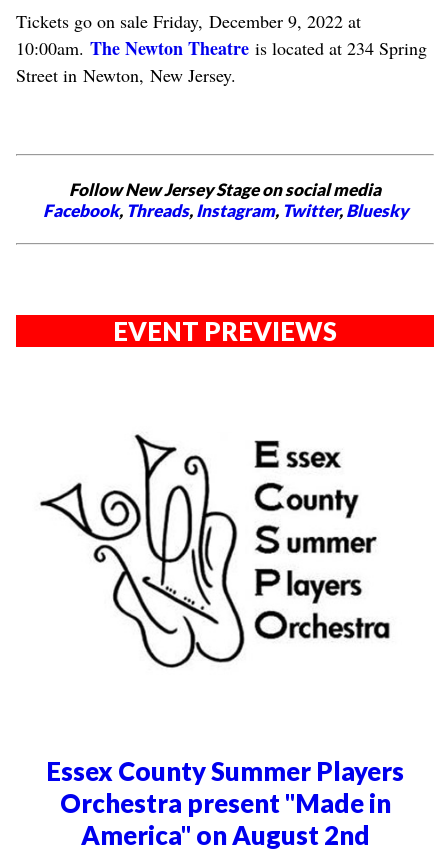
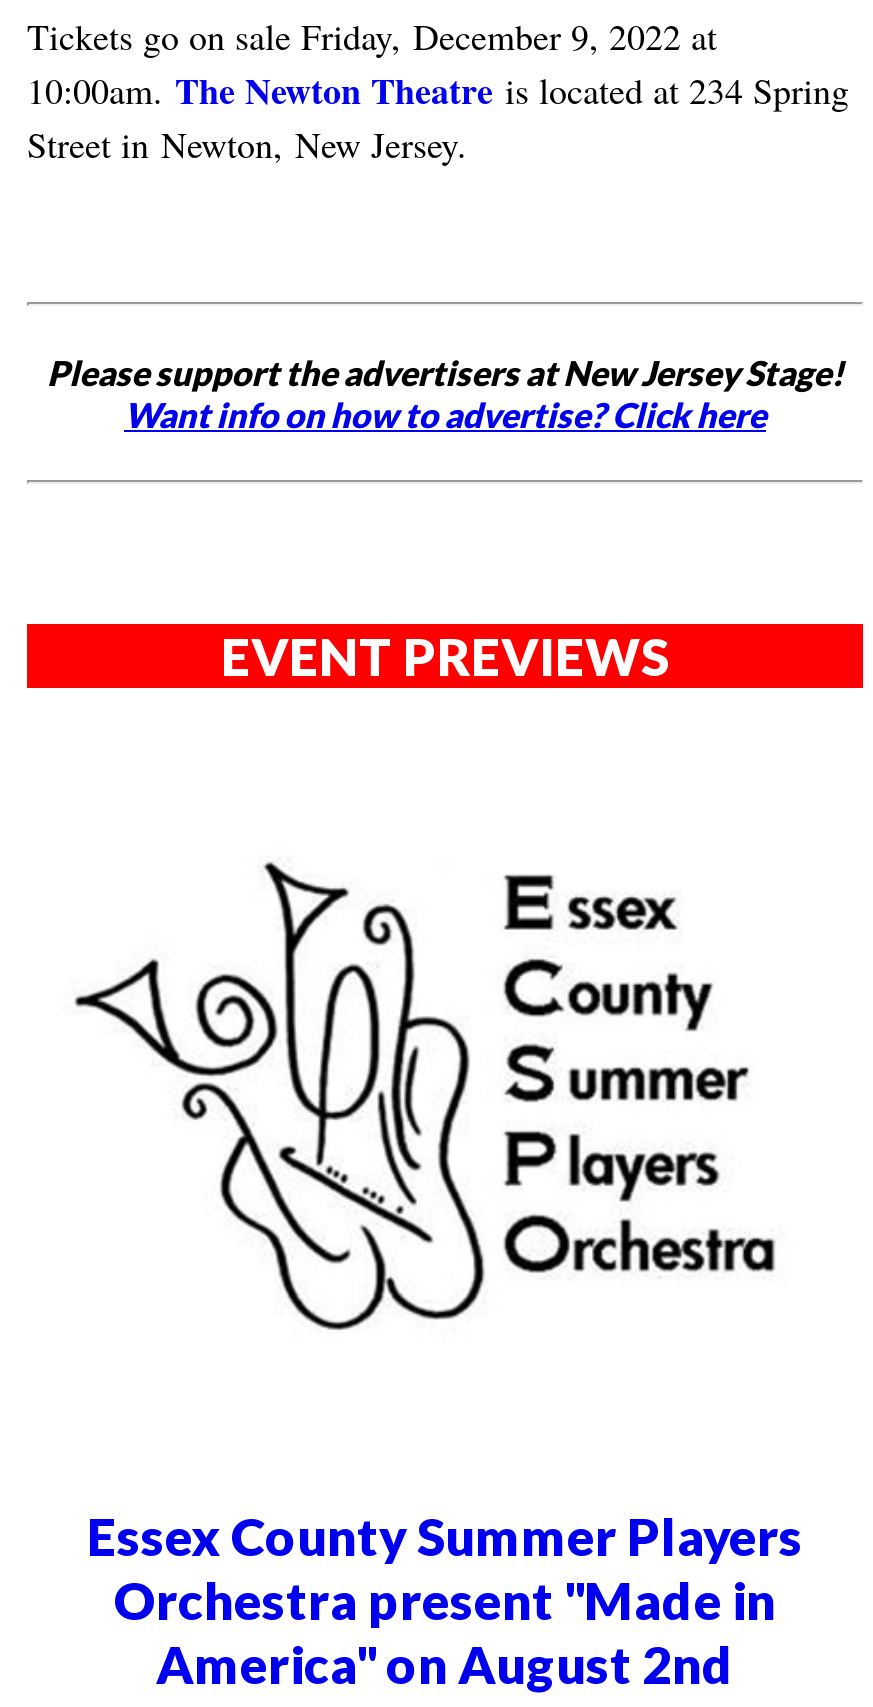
[42,179,407,221] Follow New Jersey Stage on social media | Facebook, Threads, Instagram, Twitter, Bluesky -> [47,351,843,435] Please support the advertisers at New Jersey Stage! | Want info on how to advertise? Click here

